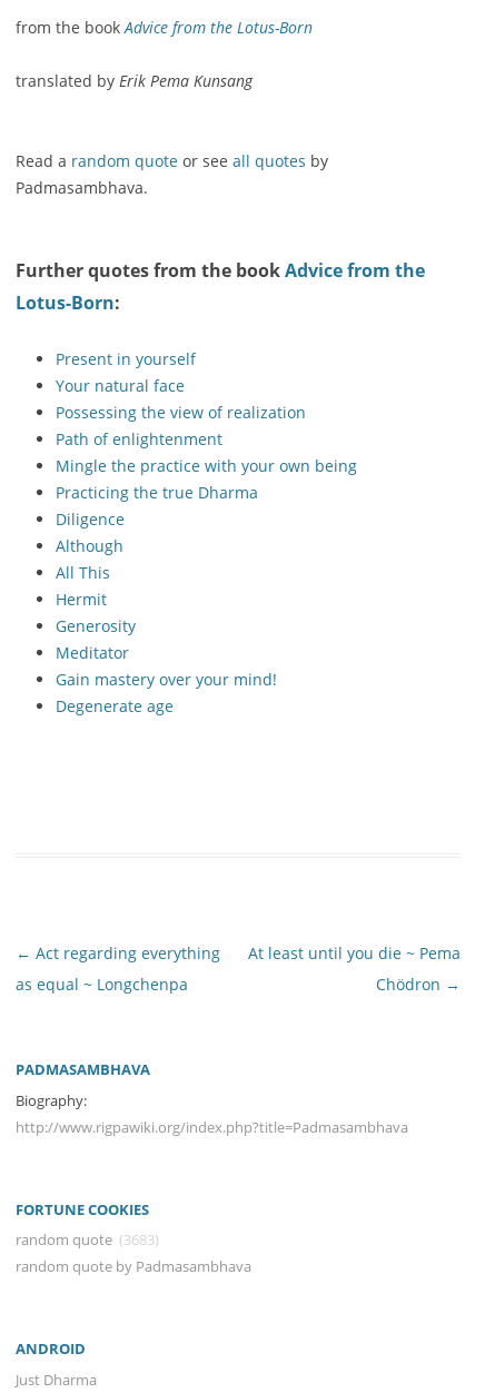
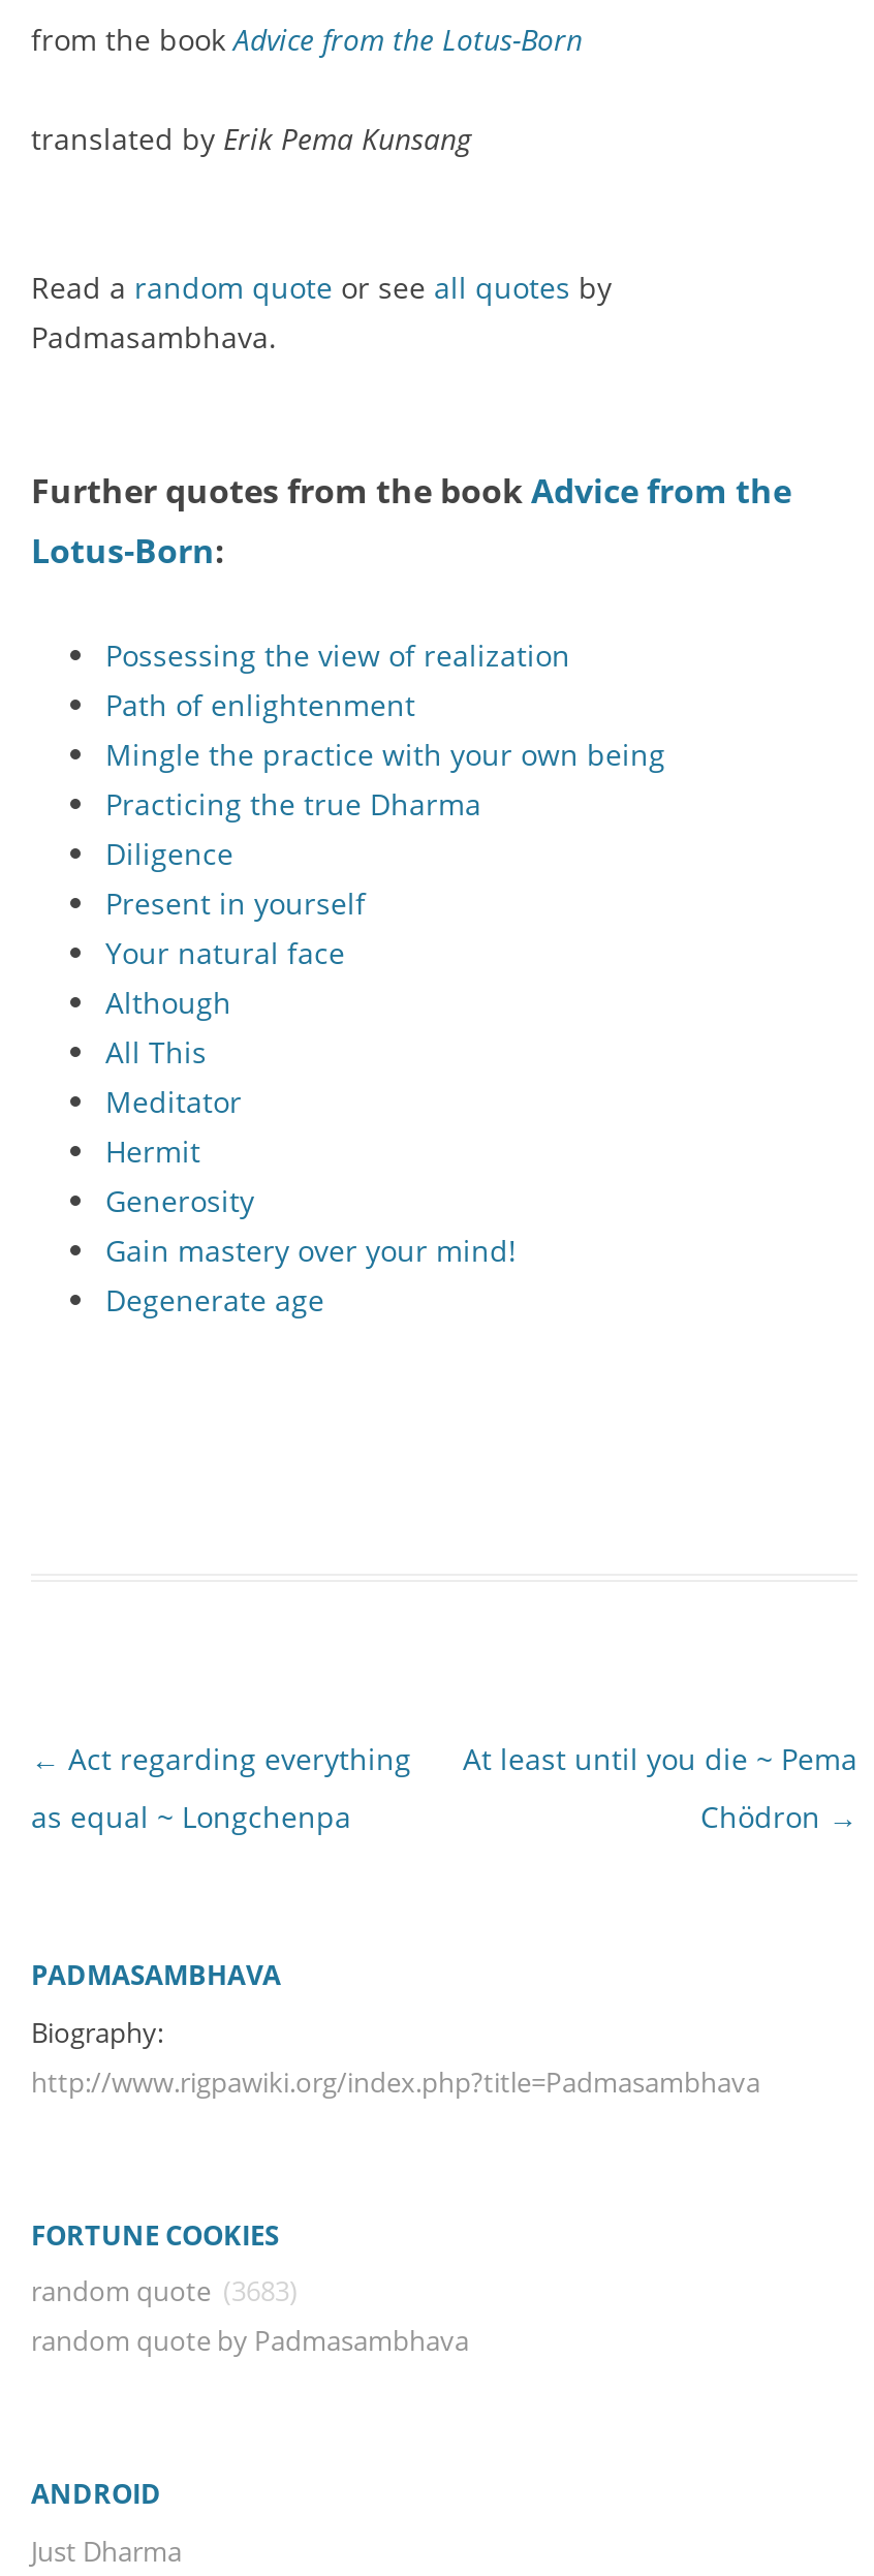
moved [56,348,196,396] -> [105,883,366,972]: Present in yourself | Your natural face
moved [56,402,357,530] -> [105,635,665,873]: Possessing the view of realization | Path of enlightenment | Mingle the practice with your own being | Practicing the true Dharma | Diligence
moved [56,589,136,636] -> [105,1131,254,1220]: Hermit | Generosity
moved [56,642,129,663] -> [105,1082,242,1121]: Meditator

